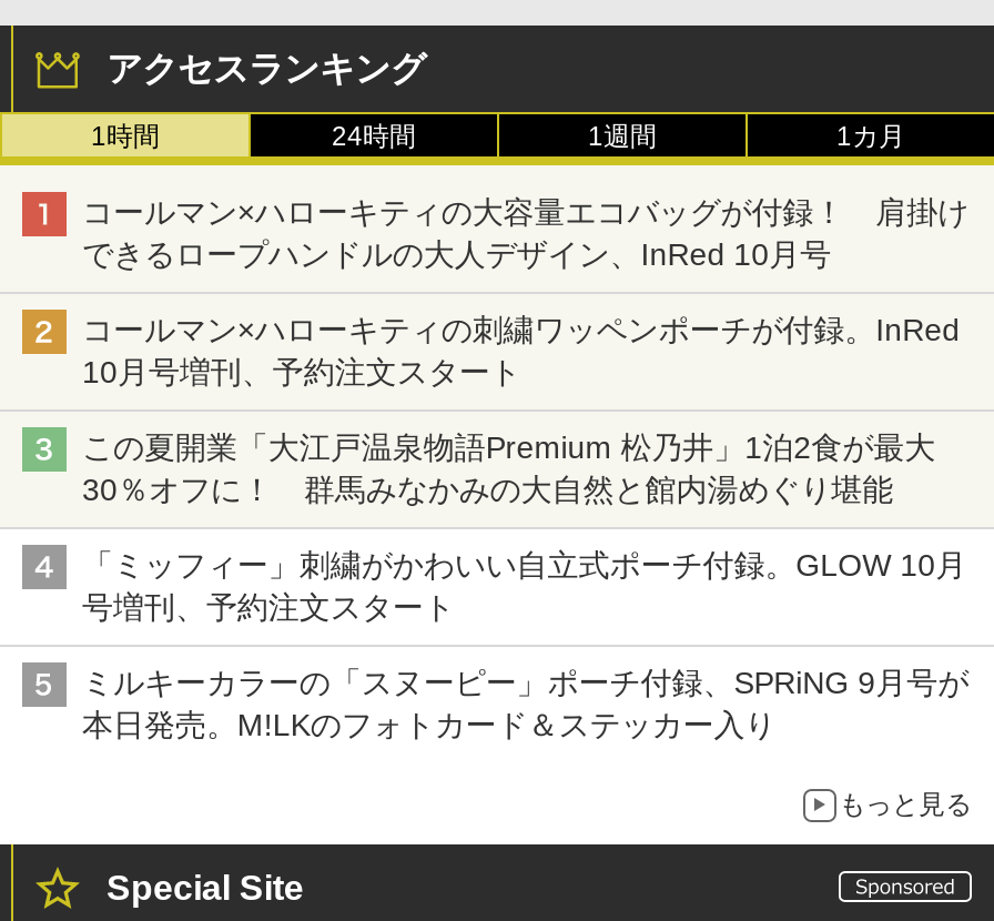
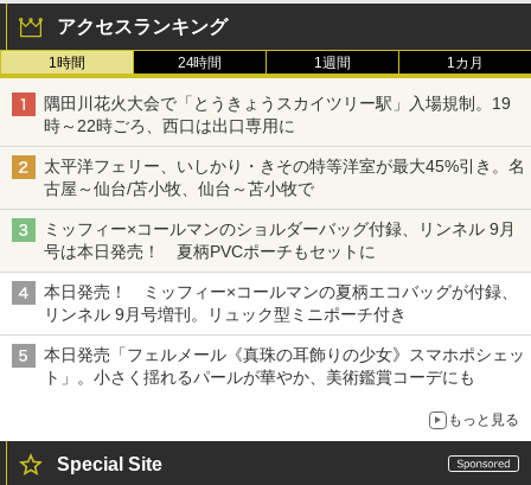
[82,194,969,272] コールマン×ハローキティの大容量エコバッグが付録！ 肩掛け | できるロープハンドルの大人デザイン、InRed 10月号 -> [44,94,510,135] 隅田川花火大会で「とうきょうスカイツリー駅」入場規制。19 | 時～22時ごろ、西口は出口専用に
[82,312,960,389] コールマン×ハローキティの刺繍ワッペンポーチが付録。InRed | 10月号増刊、予約注文スタート -> [44,157,525,198] 太平洋フェリー、いしかり・きその特等洋室が最大45%引き。名 | 古屋～仙台/苫小牧、仙台～苫小牧で
[82,429,935,507] この夏開業「大江戸温泉物語Premium 松乃井」1泊2食が最大 | 30％オフに！ 群馬みなかみの大自然と館内湯めぐり堪能 -> [44,219,515,261] ミッフィー×コールマンのショルダーバッグ付録、リンネル 9月 | 号は本日発売！ 夏柄PVCポーチもセットに
[82,547,966,625] 「ミッフィー」刺繍がかわいい自立式ポーチ付録。GLOW 10月 | 号増刊、予約注文スタート -> [44,282,517,324] 本日発売！ ミッフィー×コールマンの夏柄エコバッグが付録、 | リンネル 9月号増刊。リュック型ミニポーチ付き
[82,665,968,742] ミルキーカラーの「スヌーピー」ポーチ付録、SPRiNG 9月号が | 本日発売。M!LKのフォトカード＆ステッカー入り -> [44,345,525,387] 本日発売「フェルメール《真珠の耳飾りの少女》スマホポシェッ | ト」。小さく揺れるパールが華やか、美術鑑賞コーデにも

